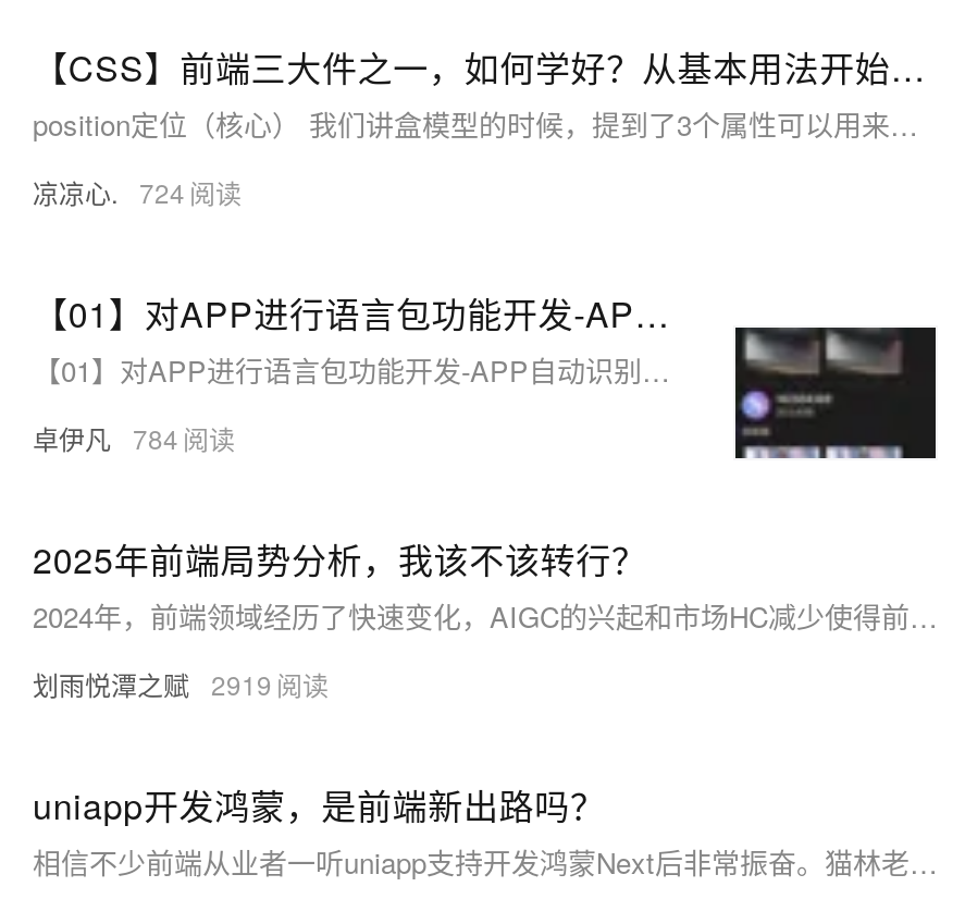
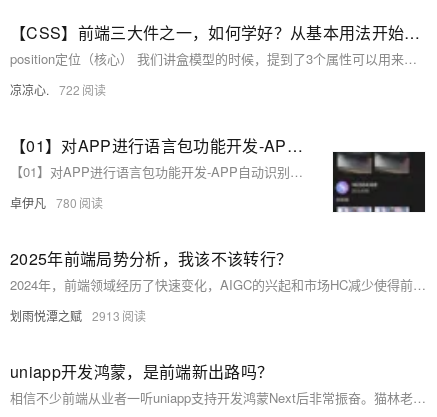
[33,174,185,211] 凉凉心. 724 -> [10,81,80,98] 凉凉心. 722
[33,420,178,457] 卓伊凡 784 -> [10,194,77,211] 卓伊凡 780
[33,666,272,703] 划雨悦潭之赋 2919 -> [10,307,120,324] 划雨悦潭之赋 2913

